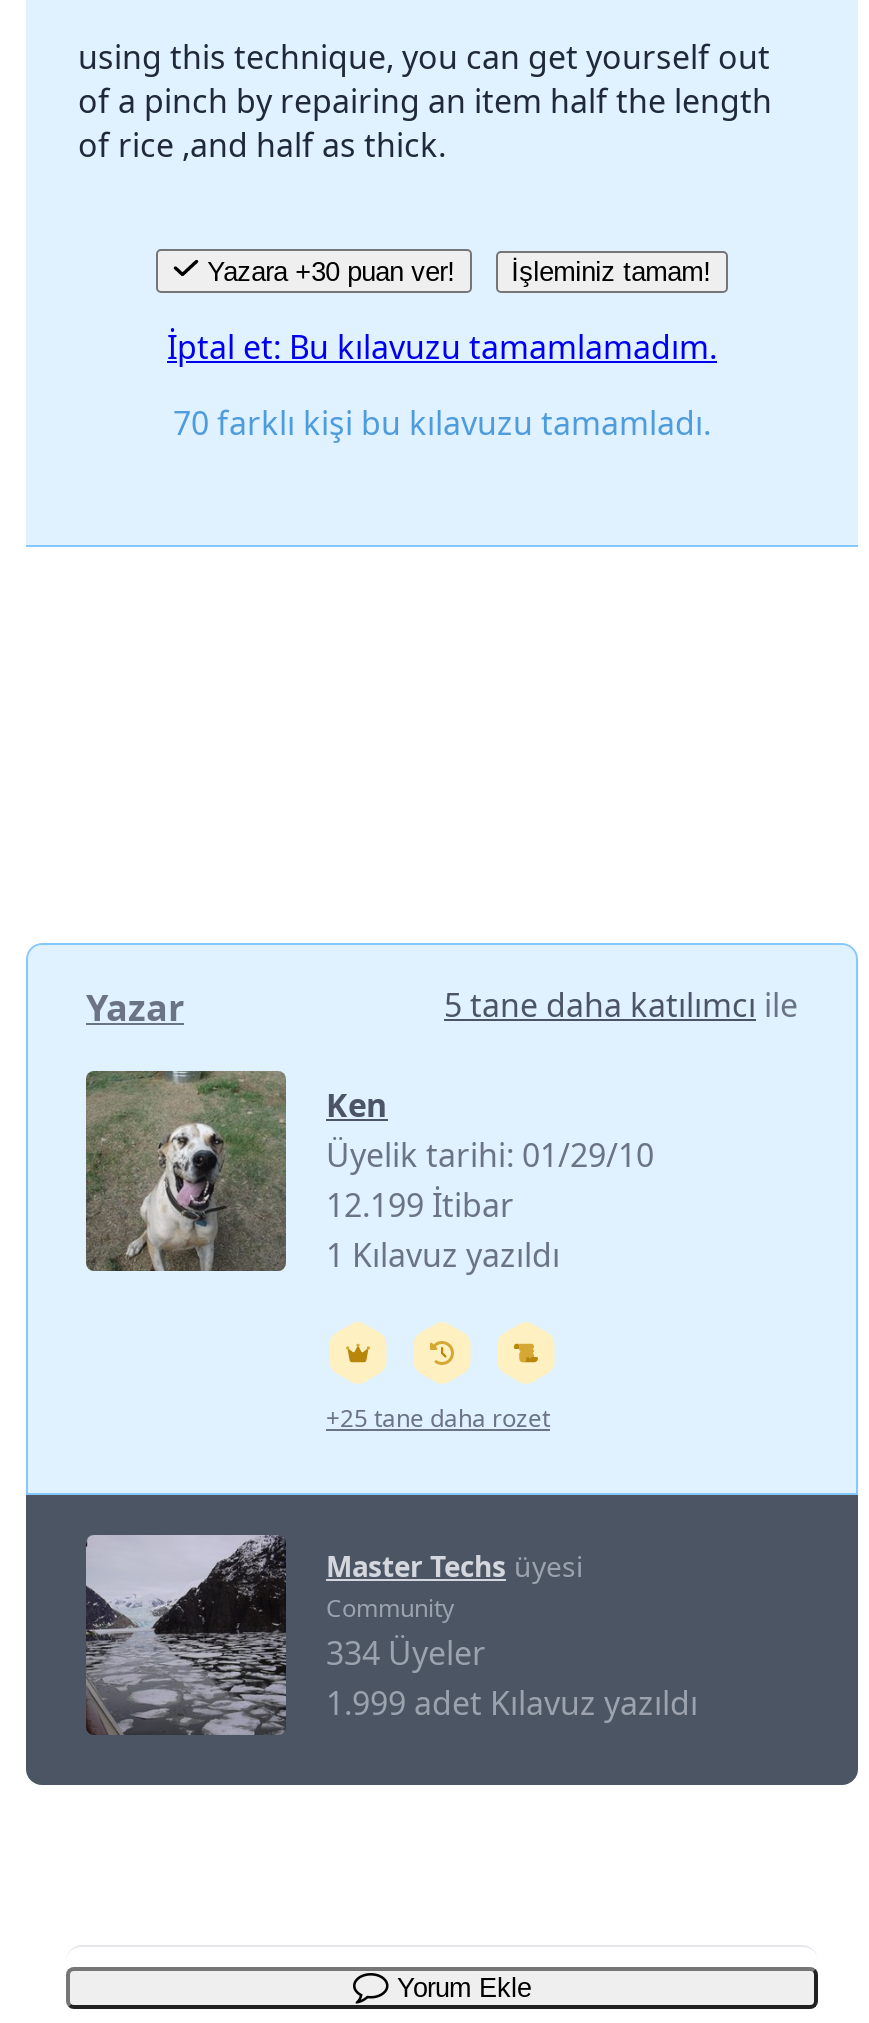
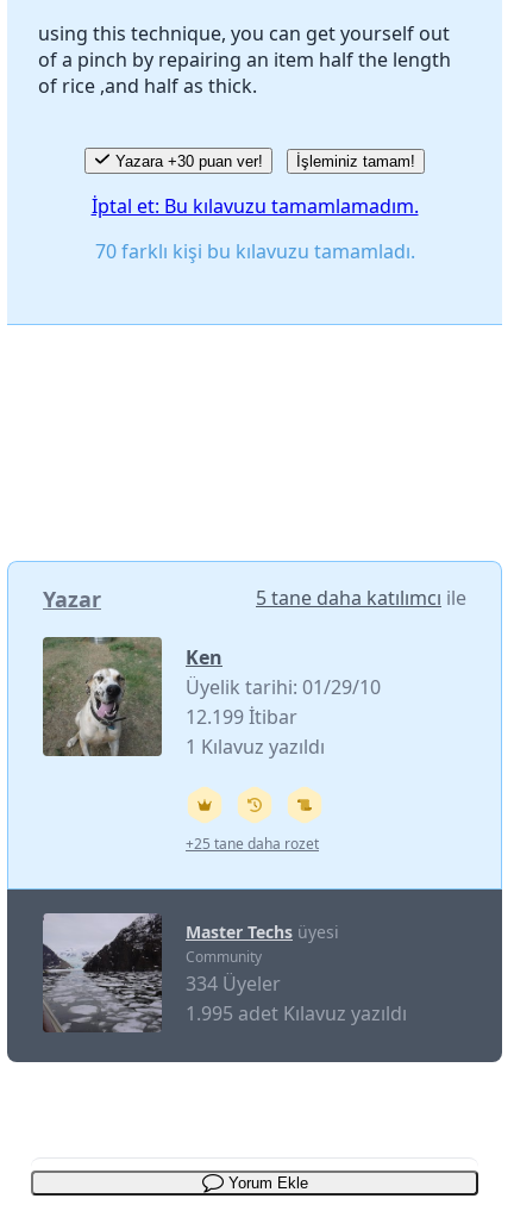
[326,1681,698,1725] 1.999 adet Kılavuz yazıldı -> [186,1000,407,1027] 1.995 adet Kılavuz yazıldı

